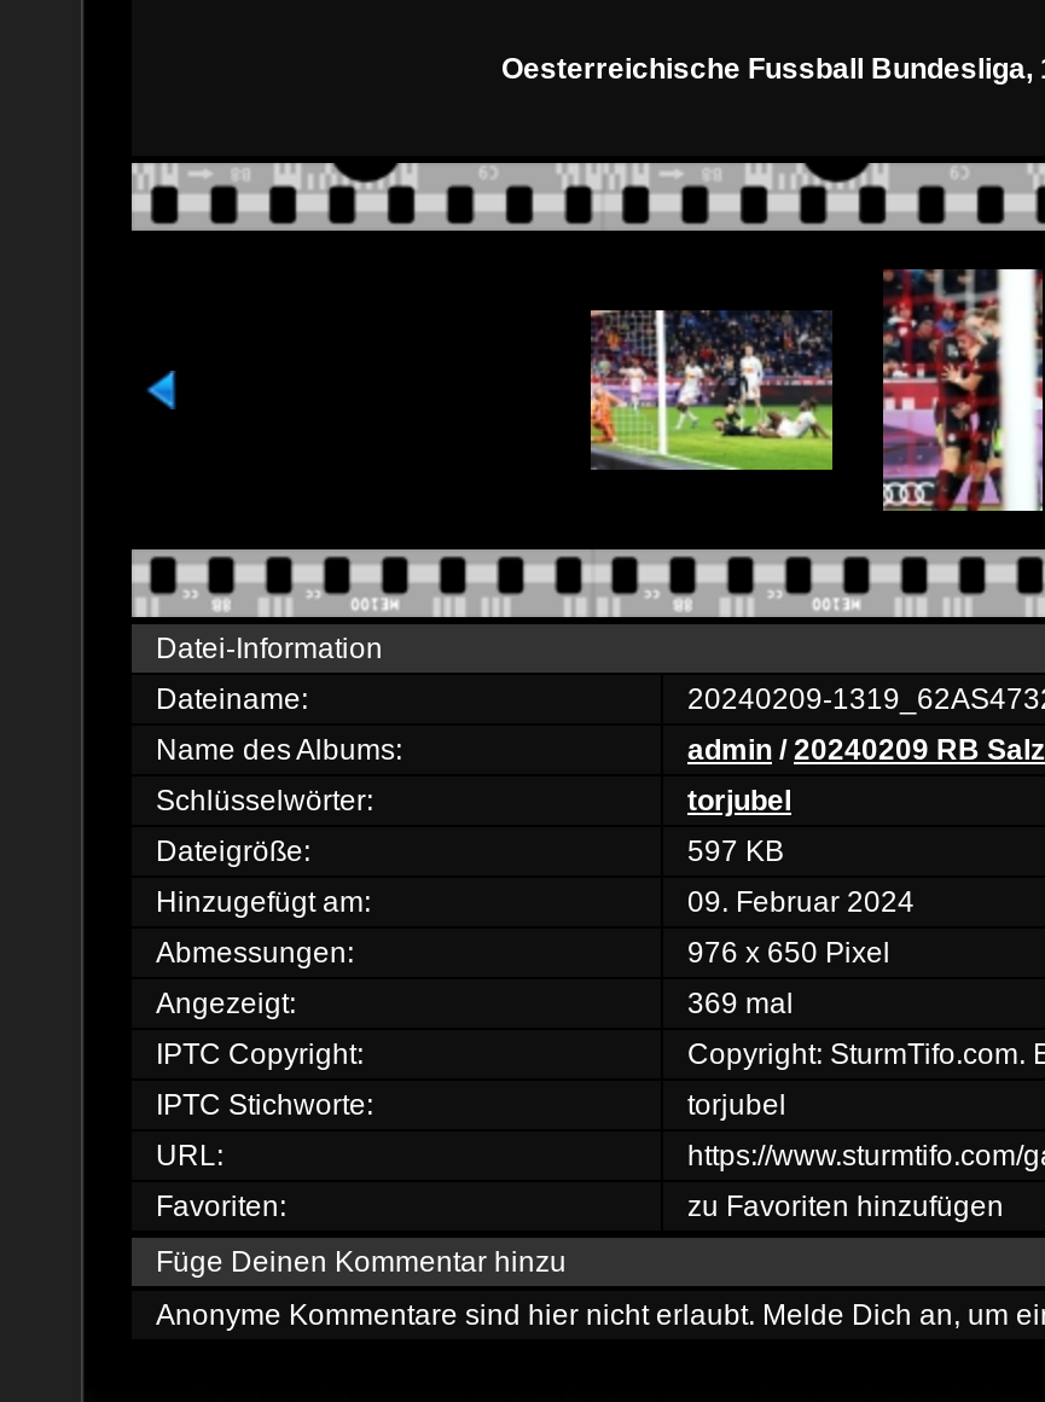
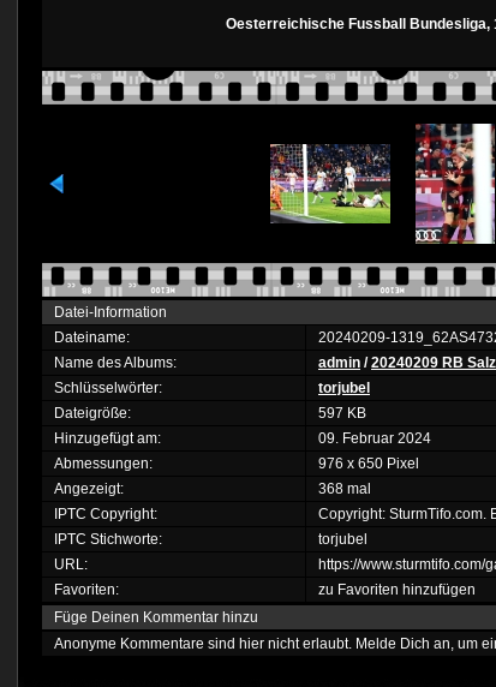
[687,987,794,1020] 369 mal -> [318,480,371,497] 368 mal

